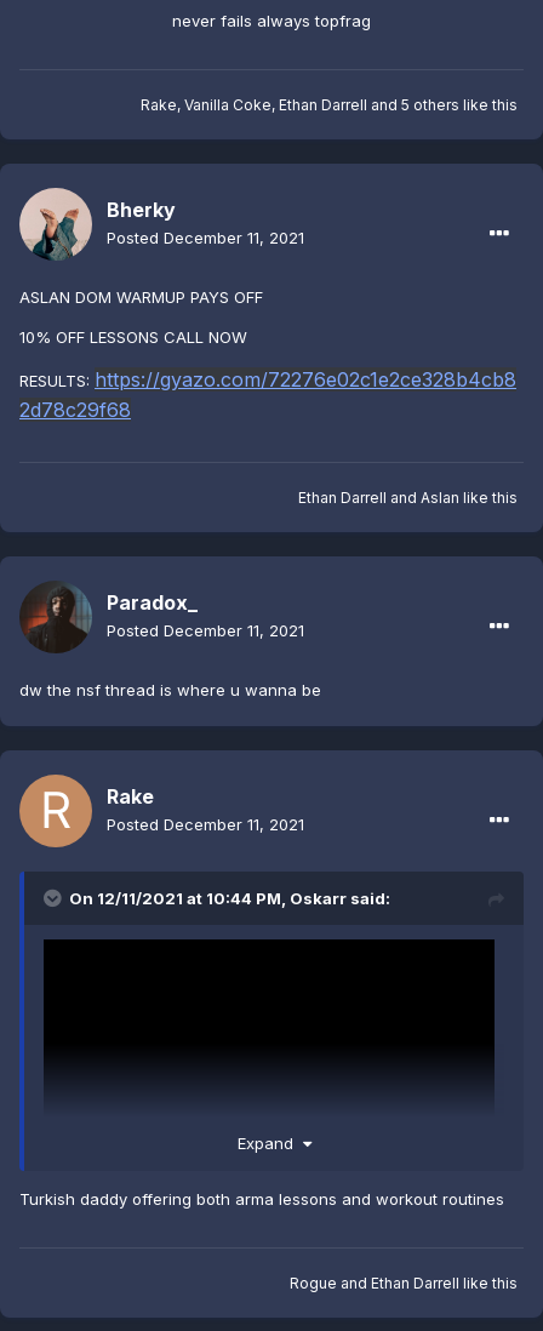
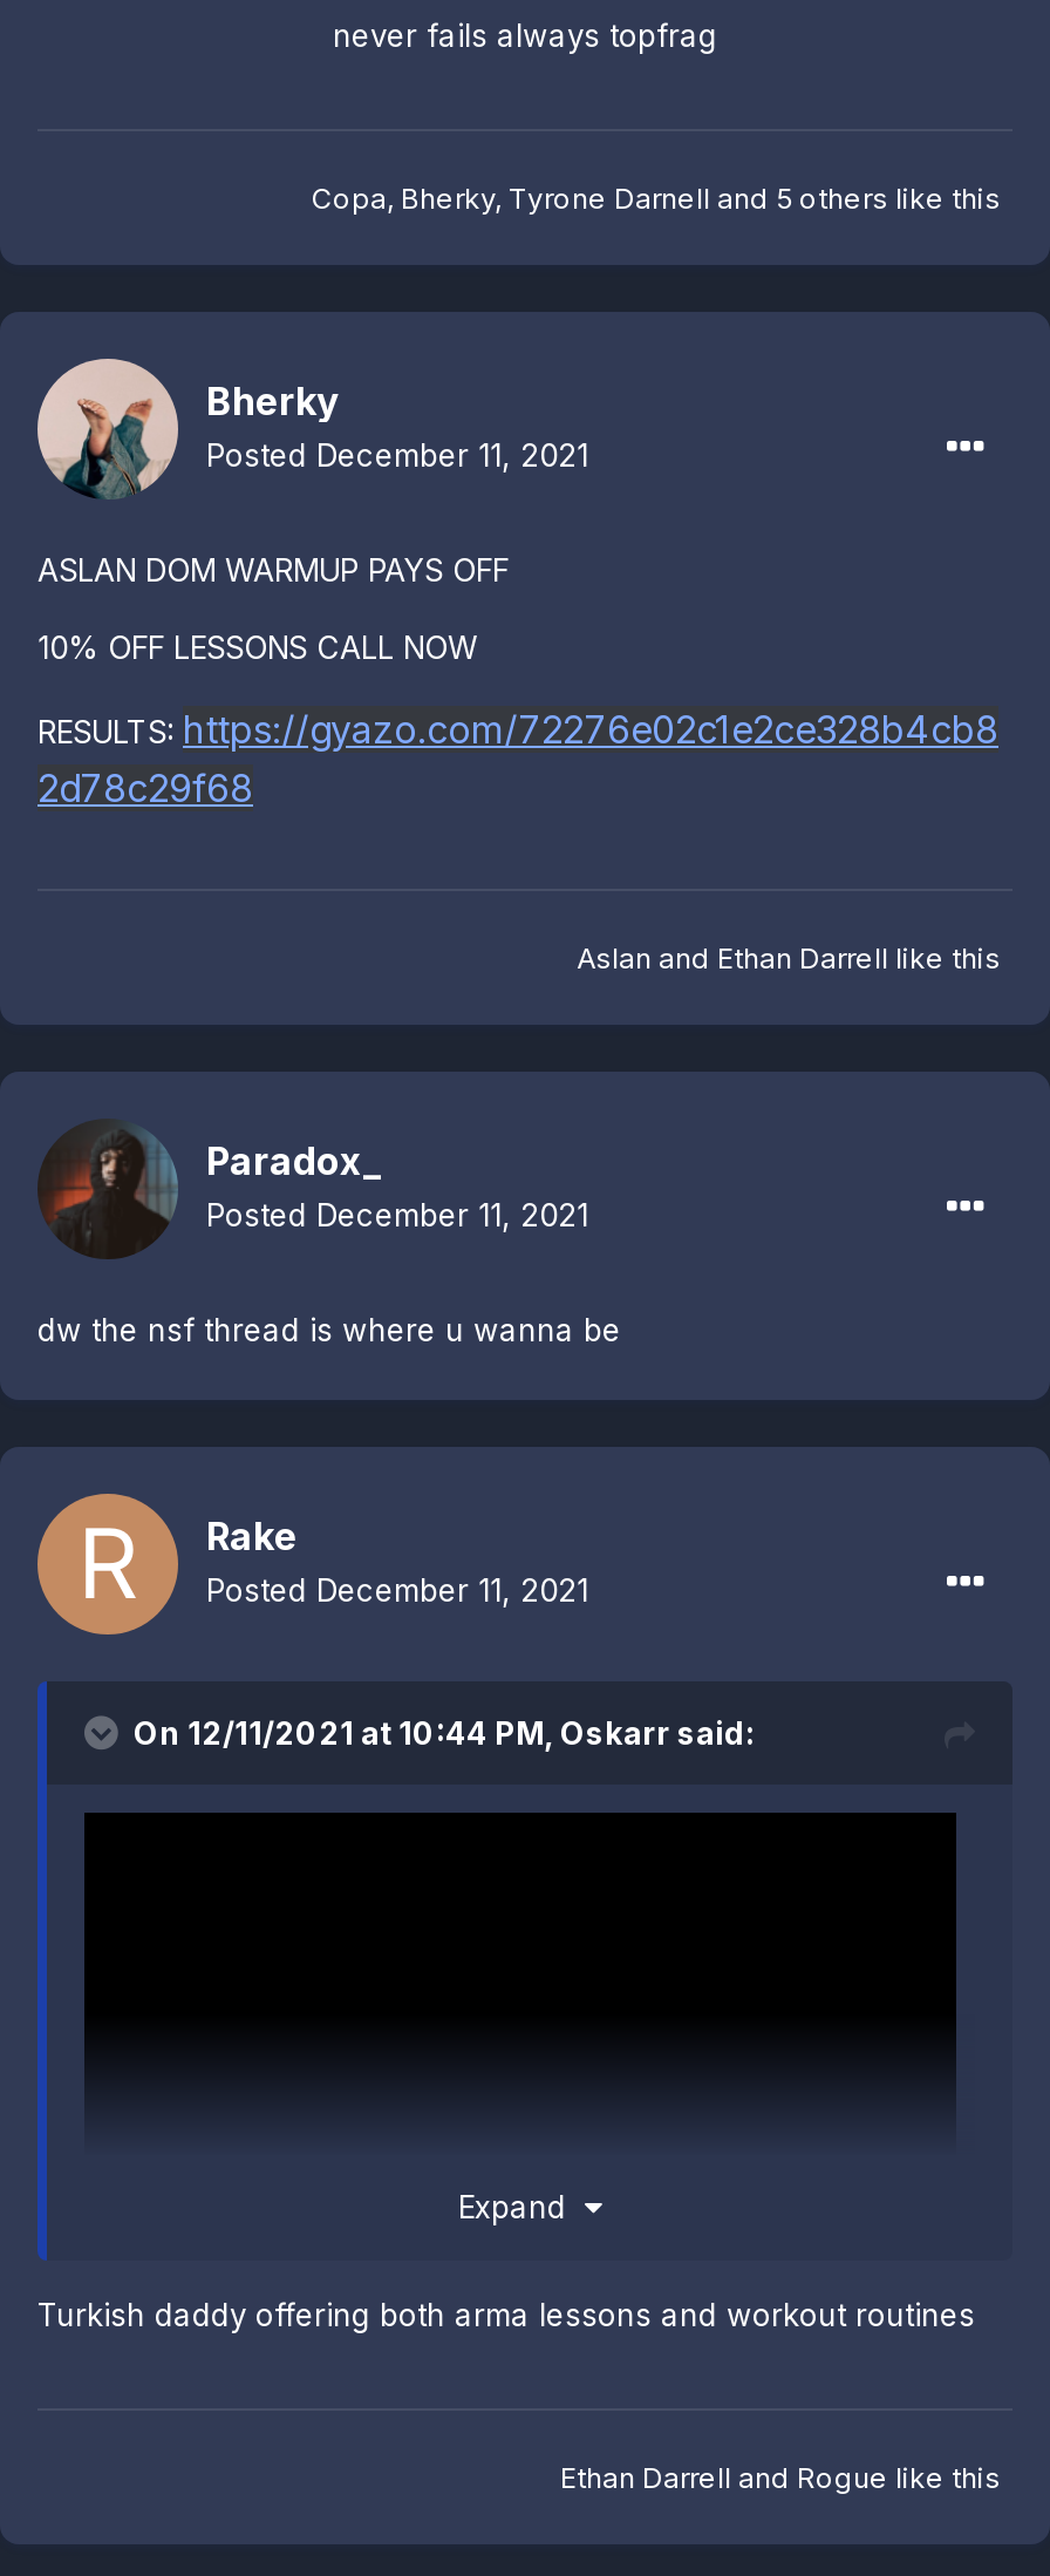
[141,96,518,114] Rake, Vanilla Coke, Ethan Darrell and 5 others like this -> [312,180,1001,215] Copa, Bherky, Tyrone Darnell and 5 others like this
[298,488,518,506] Ethan Darrell and Aslan like this -> [577,940,1001,975] Aslan and Ethan Darrell like this
[290,1274,518,1292] Rogue and Ethan Darrell like this -> [560,2459,1001,2495] Ethan Darrell and Rogue like this

